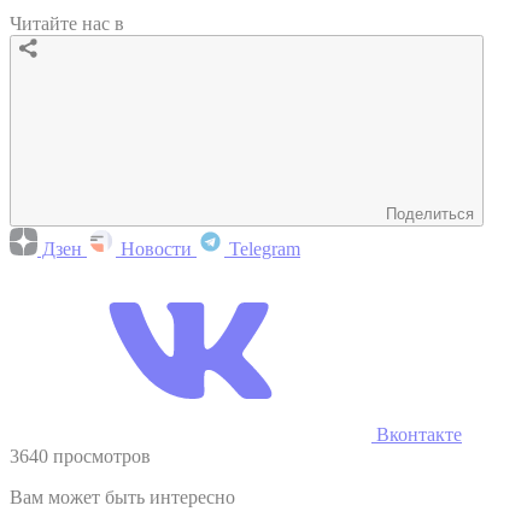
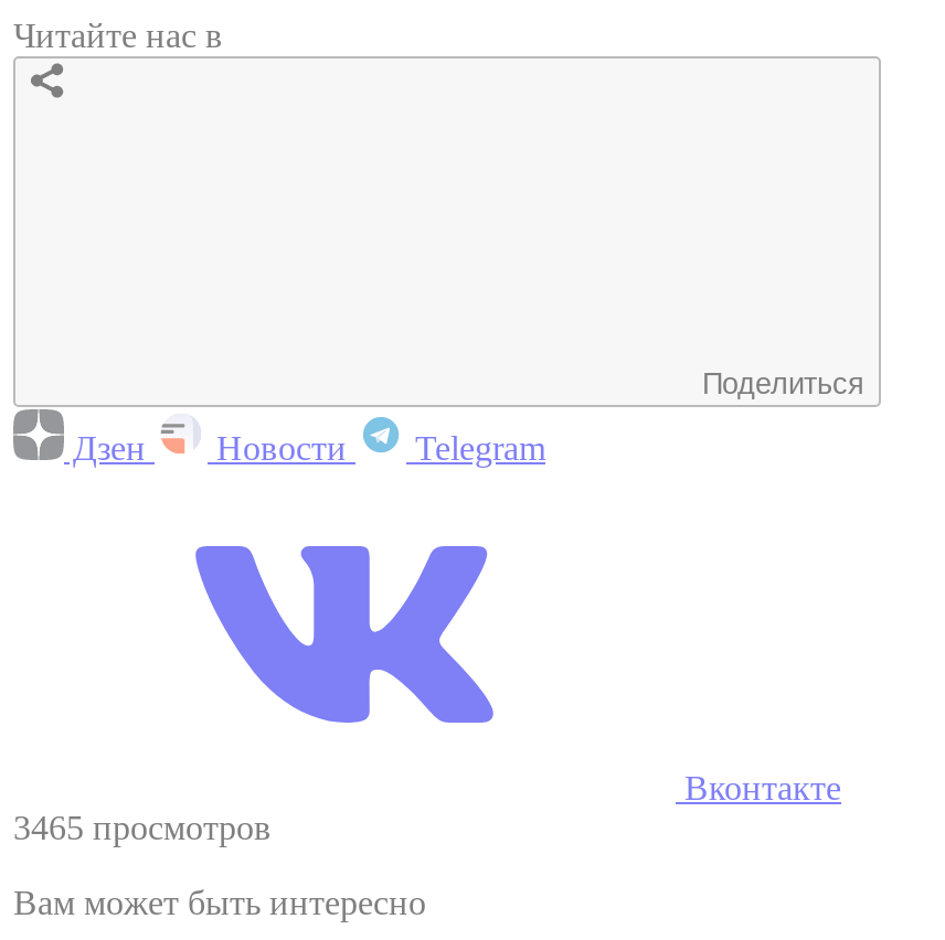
[10,445,151,466] 3640 просмотров -> [13,808,272,845] 3465 просмотров

